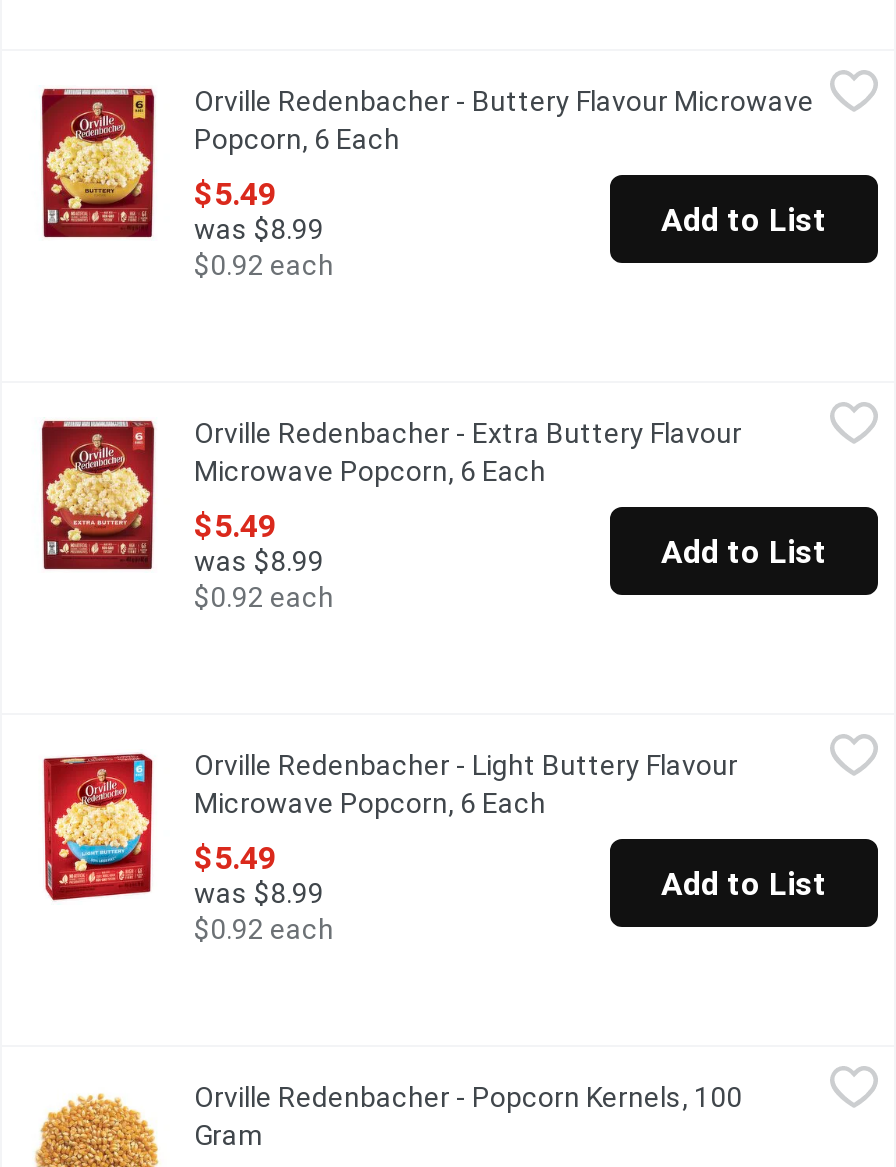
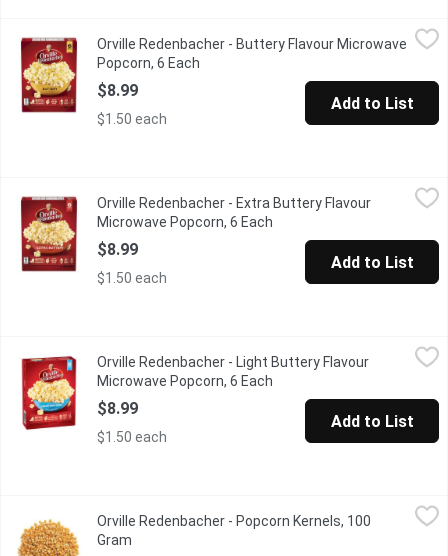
[194,175,334,281] $5.49 | was $8.99 | $0.92 each -> [97,81,167,127] $8.99 | $1.50 each
[194,507,334,613] $5.49 | was $8.99 | $0.92 each -> [97,240,167,286] $8.99 | $1.50 each
[194,839,334,945] $5.49 | was $8.99 | $0.92 each -> [97,399,167,445] $8.99 | $1.50 each

